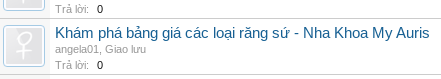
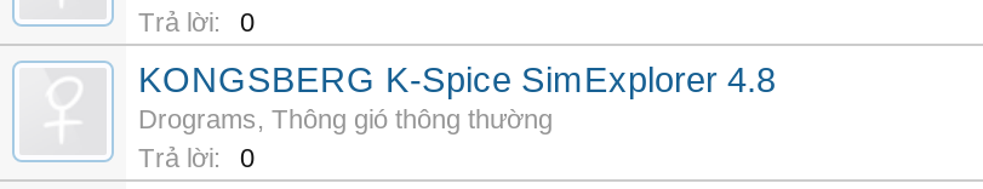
[55,25,430,55] Khám phá bảng giá các loại răng sứ - Nha Khoa My Auris | angela01, Giao lưu -> [138,61,776,133] KONGSBERG K-Spice SimExplorer 4.8 | Drograms, Thông gió thông thường

